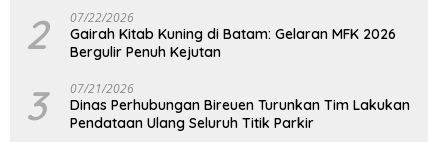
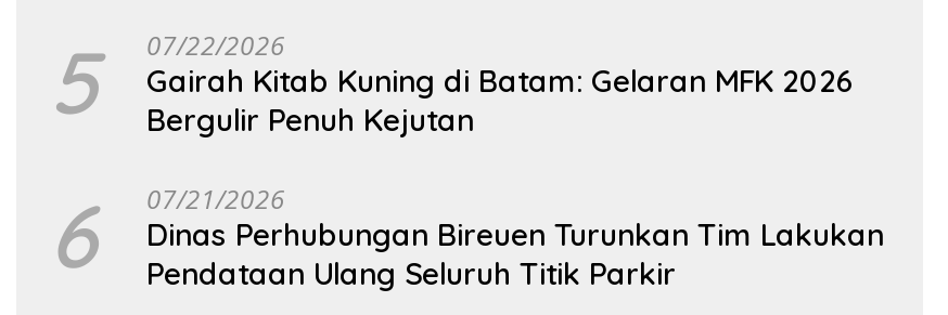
[25,9,396,61] 2 07/22/2026 Gairah Kitab Kuning di Batam: Gelaran MFK 2026 Bergulir Penuh Kejutan -> [49,27,854,140] 5 07/22/2026 Gairah Kitab Kuning di Batam: Gelaran MFK 2026 Bergulir Penuh Kejutan
[25,80,410,132] 3 07/21/2026 Dinas Perhubungan Bireuen Turunkan Tim Lakukan Pendataan Ulang Seluruh Titik Parkir -> [49,181,884,294] 6 07/21/2026 Dinas Perhubungan Bireuen Turunkan Tim Lakukan Pendataan Ulang Seluruh Titik Parkir

